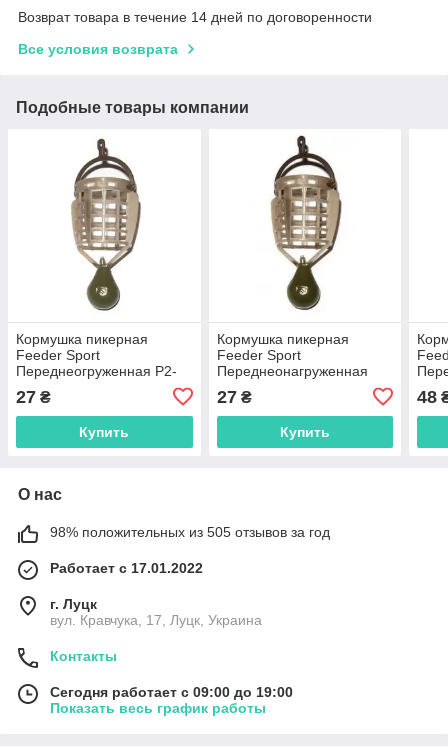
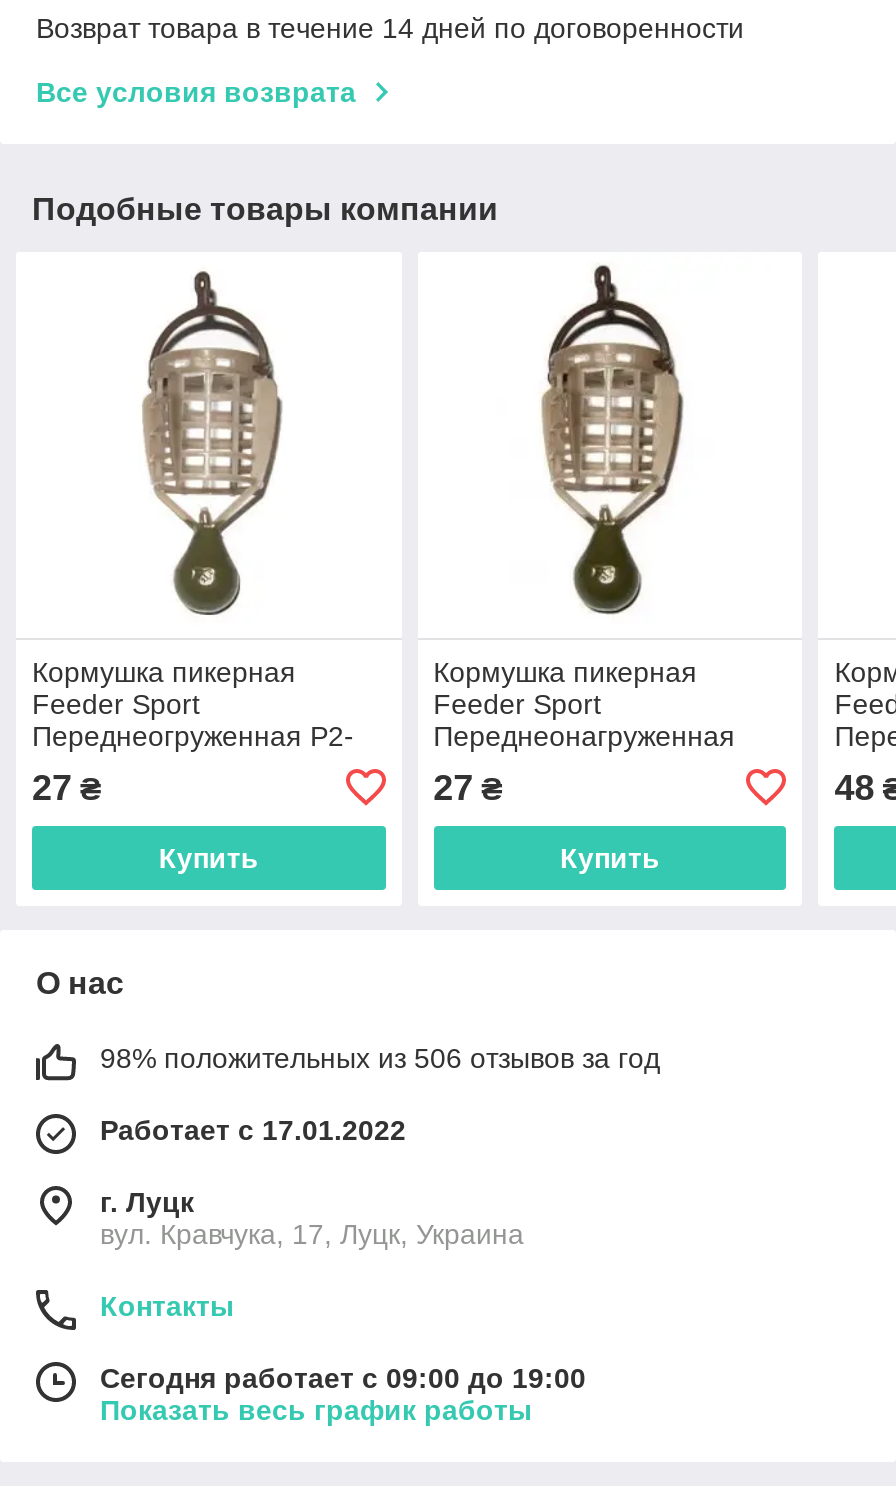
[50,524,330,540] 98% положительных из 505 отзывов за год -> [100,1042,660,1074] 98% положительных из 506 отзывов за год

